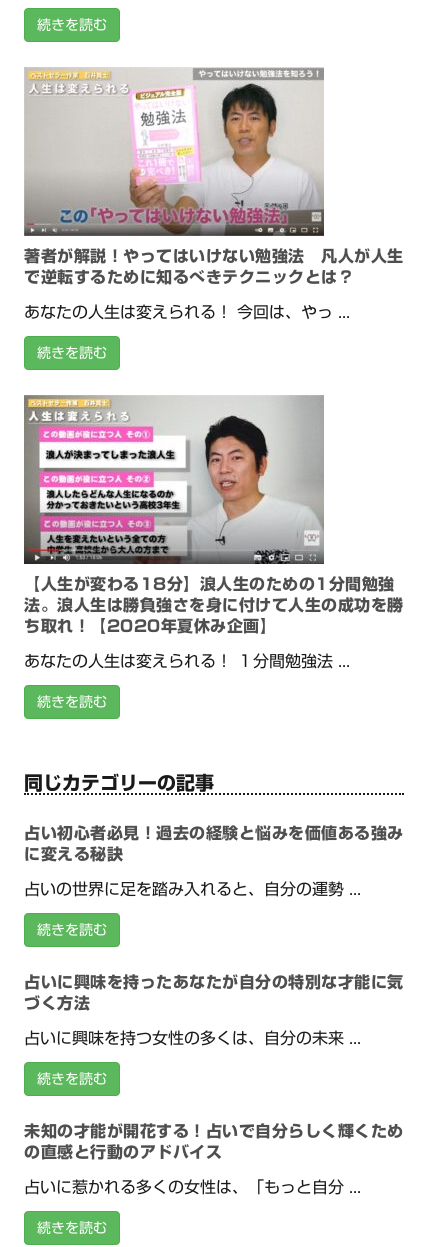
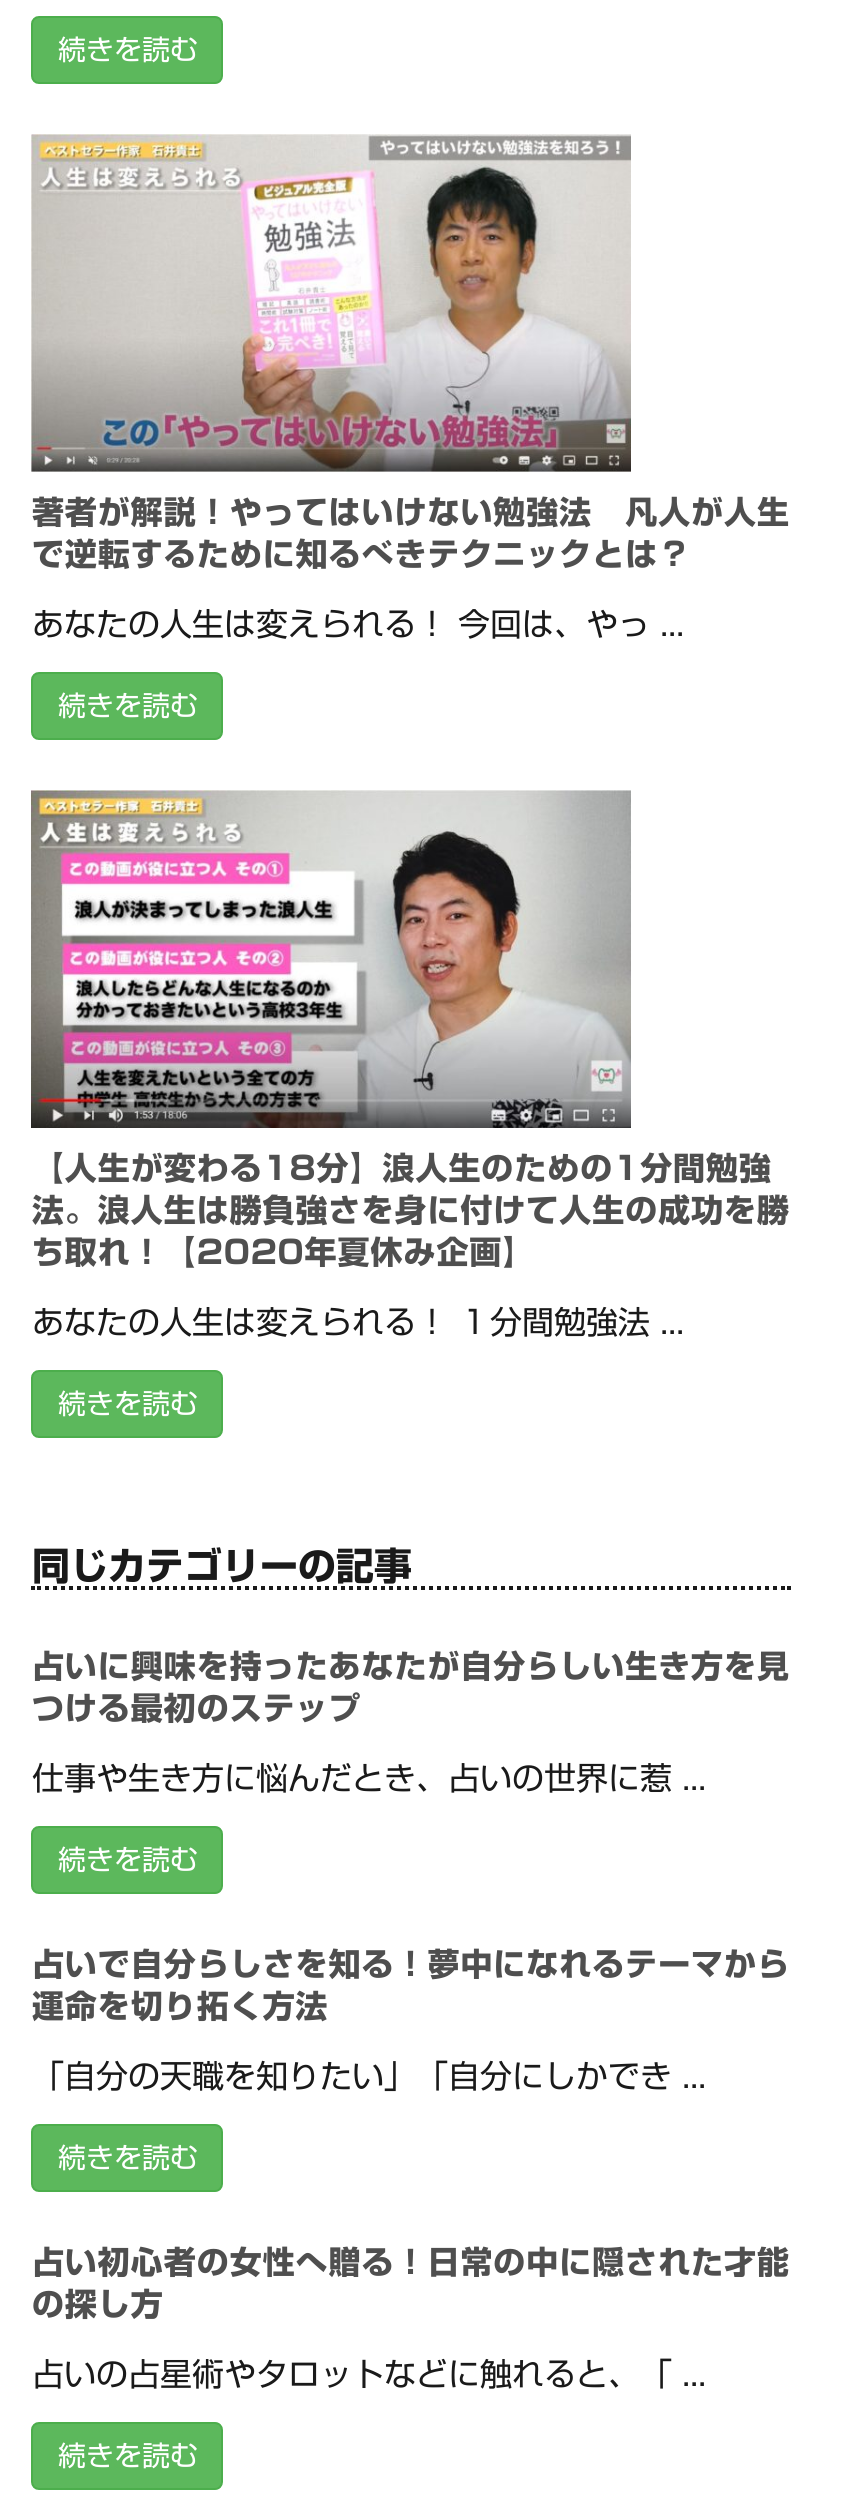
[24,825,403,862] 占い初心者必見！過去の経験と悩みを価値ある強み | に変える秘訣 -> [32,1650,790,1724] 占いに興味を持ったあなたが自分らしい生き方を見 | つける最初のステップ
[24,881,361,897] 占いの世界に足を踏み入れると、自分の運勢 ... -> [32,1762,706,1794] 仕事や生き方に悩んだとき、占いの世界に惹 ...
[24,974,403,1011] 占いに興味を持ったあなたが自分の特別な才能に気 | づく方法 -> [32,1948,790,2022] 占いで自分らしさを知る！夢中になれるテーマから | 運命を切り拓く方法
[24,1030,361,1046] 占いに興味を持つ女性の多くは、自分の未来 ... -> [32,2060,706,2092] 「自分の天職を知りたい」「自分にしかでき ...
[24,1123,403,1160] 未知の才能が開花する！占いで自分らしく輝くため | の直感と行動のアドバイス -> [32,2246,790,2320] 占い初心者の女性へ贈る！日常の中に隠された才能 | の探し方
[24,1179,361,1195] 占いに惹かれる多くの女性は、「もっと自分 ... -> [32,2358,706,2390] 占いの占星術やタロットなどに触れると、「 ...

